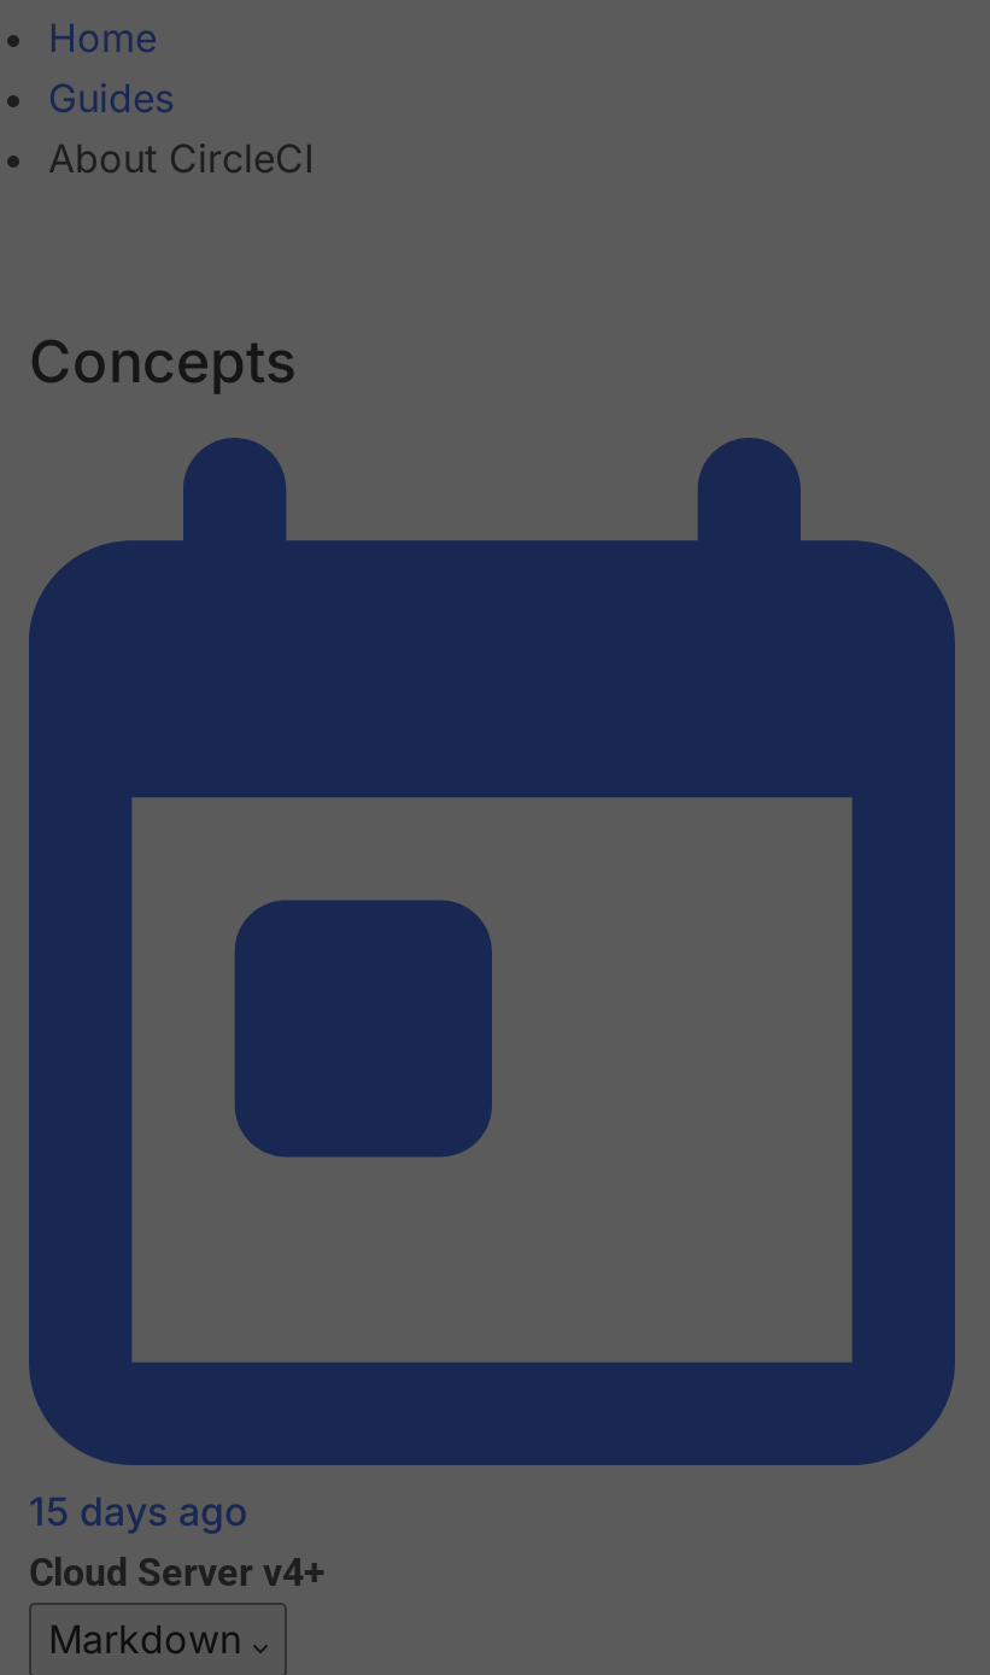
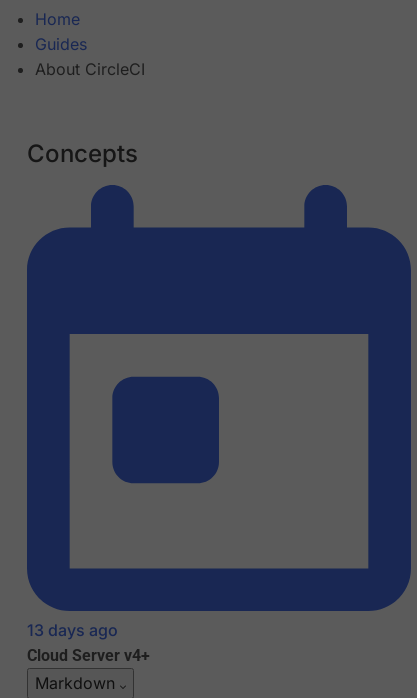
[29,1488,248,1536] 15 days ago -> [27,620,118,640] 13 days ago

